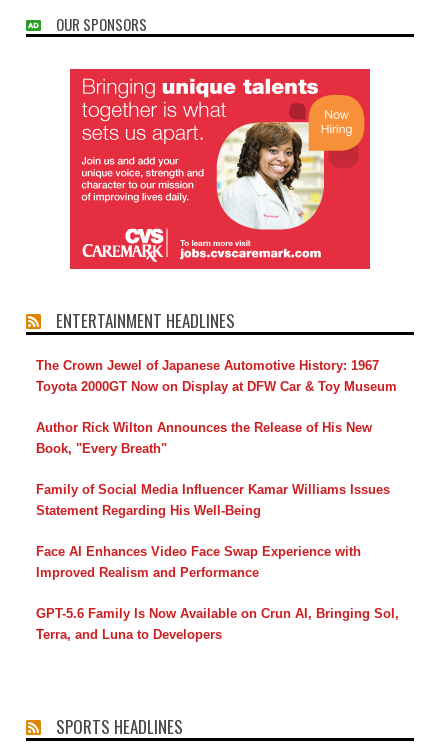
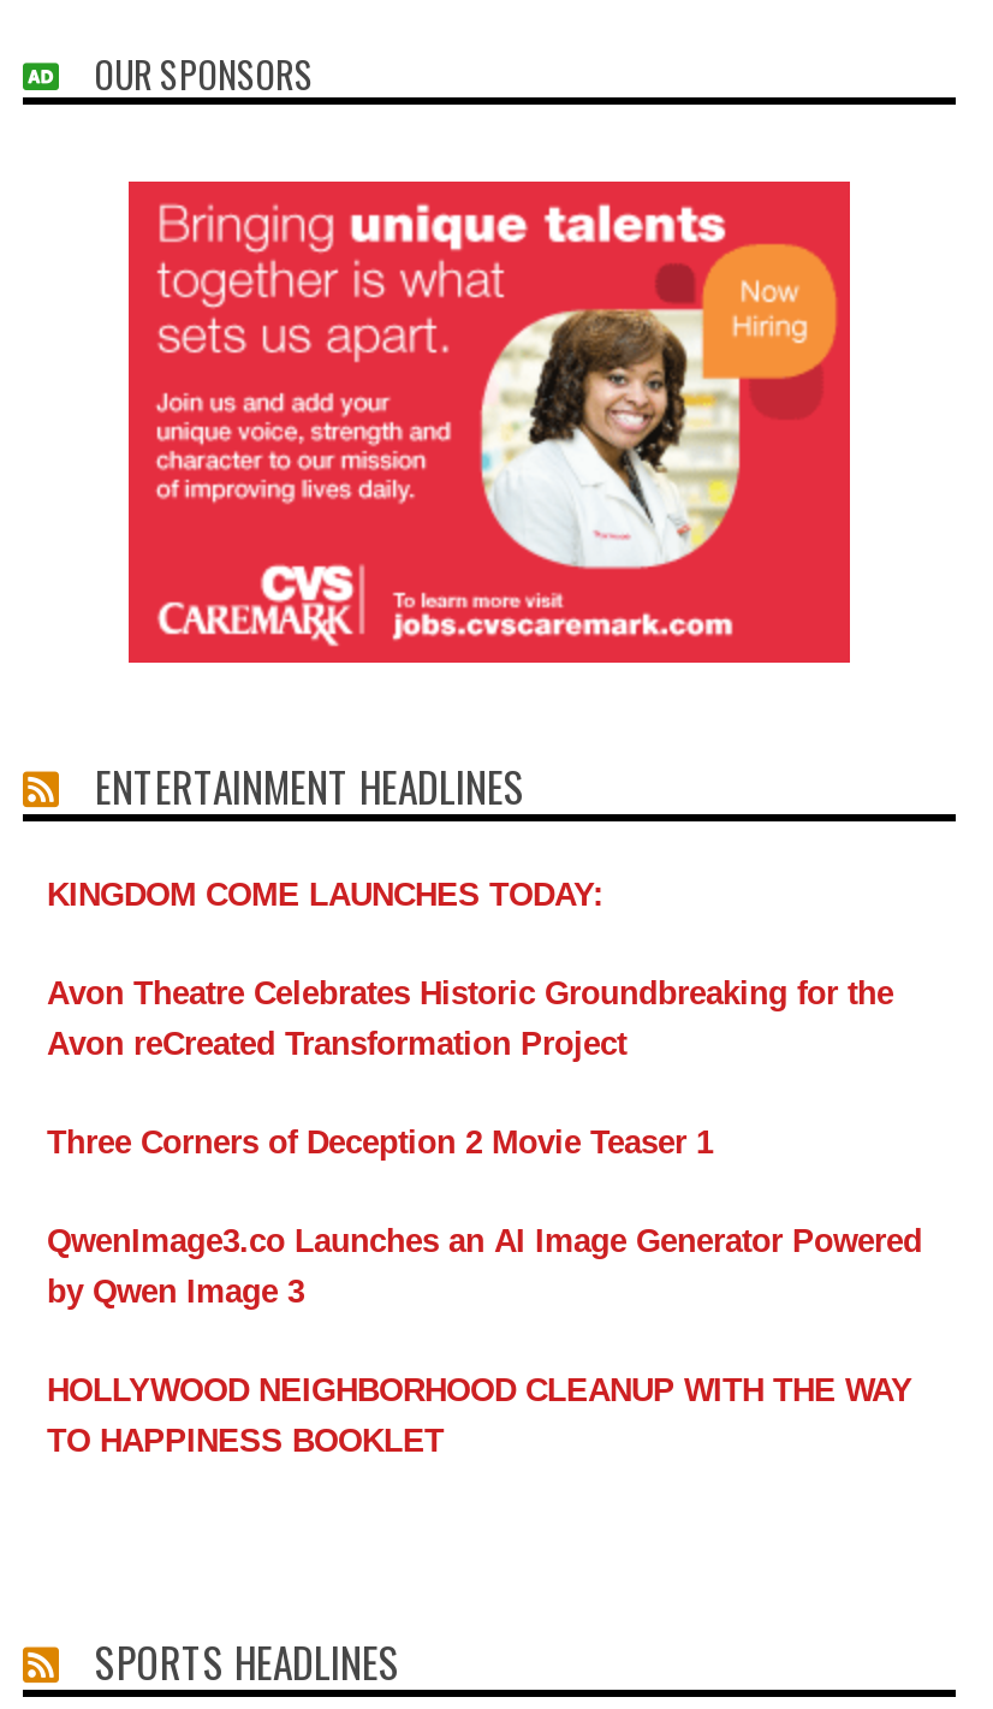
[36,358,397,394] The Crown Jewel of Japanese Automotive History: 1967 | Toyota 2000GT Now on Display at DFW Car & Toy Museum -> [47,878,602,914] KINGDOM COME LAUNCHES TODAY:
[36,420,372,456] Author Rick Wilton Announces the Release of His New | Book, "Every Breath" -> [47,977,893,1063] Avon Theatre Celebrates Historic Groundbreaking for the | Avon reCreated Transformation Project
[36,482,390,518] Family of Social Media Influencer Kamar Williams Issues | Statement Regarding His Well-Being -> [47,1126,713,1162] Three Corners of Deception 2 Movie Teaser 1
[36,544,361,580] Face AI Enhances Video Face Swap Experience with | Improved Realism and Performance -> [47,1224,922,1311] QwenImage3.co Launches an AI Image Generator Powered | by Qwen Image 3
[36,606,399,642] GPT-5.6 Family Is Now Available on Crun AI, Bringing Sol, | Terra, and Luna to Developers -> [47,1373,912,1460] HOLLYWOOD NEIGHBORHOOD CLEANUP WITH THE WAY | TO HAPPINESS BOOKLET

